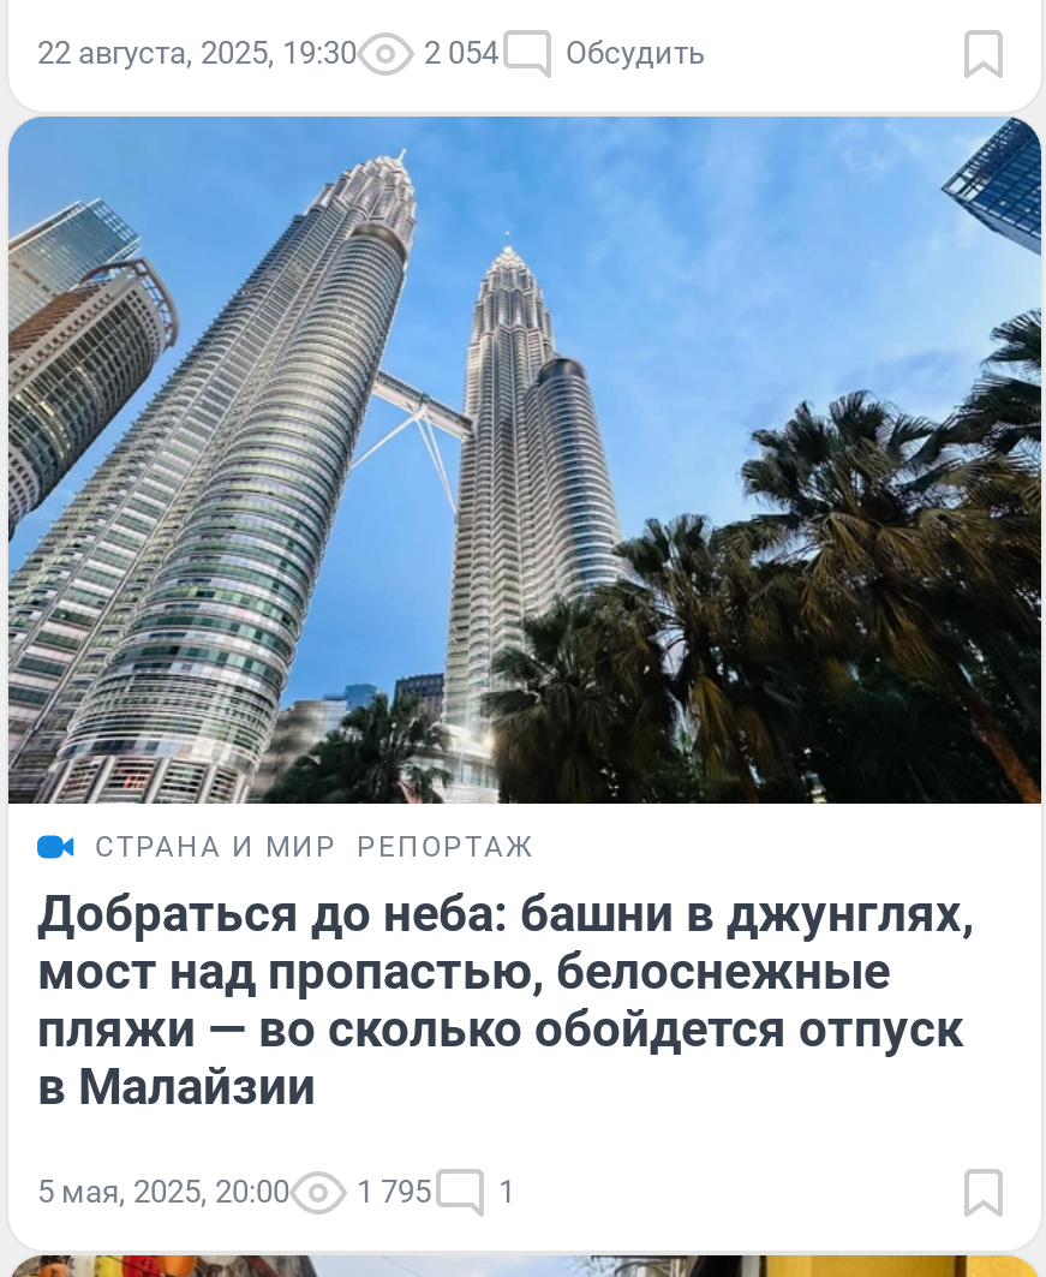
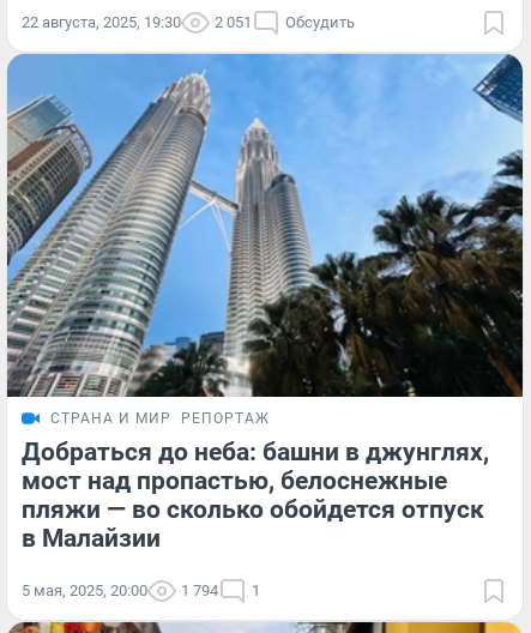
[37,34,705,70] 22 августа, 2025, 19:30 2 054 Обсудить -> [22,13,355,31] 22 августа, 2025, 19:30 2 051 Обсудить
[37,1174,515,1210] 5 мая, 2025, 20:00 1 795 1 -> [22,582,260,600] 5 мая, 2025, 20:00 1 794 1

